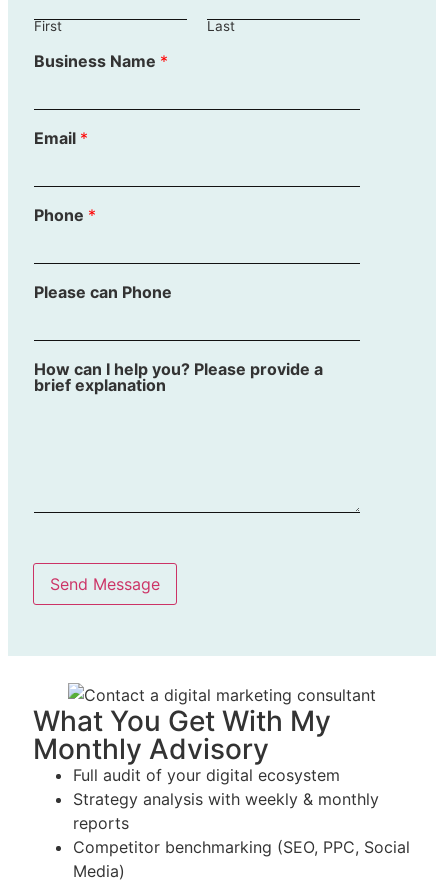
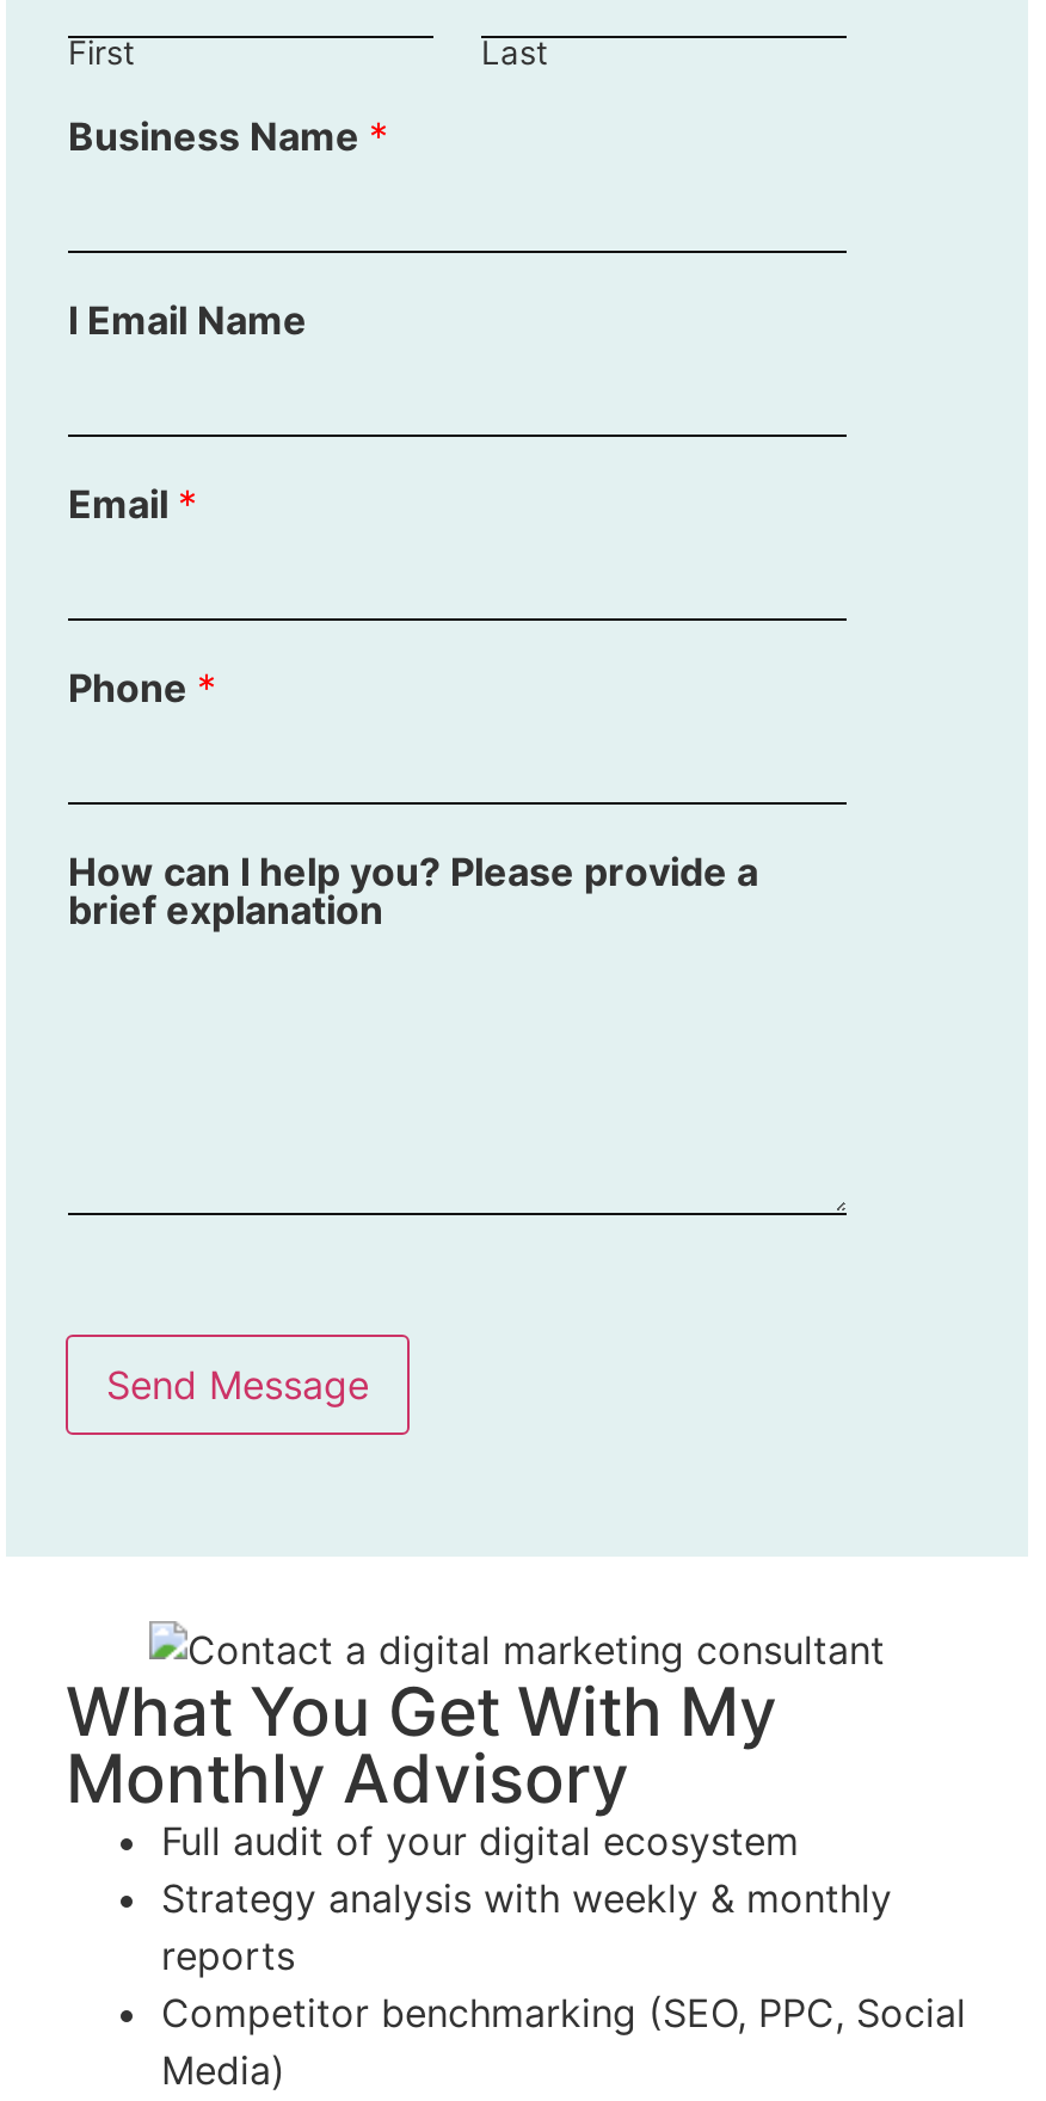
none -> [68,296,307,344] I Email Name
moved [34,128,96,225] -> [68,480,216,711]: Email * | Phone *
[34,282,172,302] Please can Phone -> none

